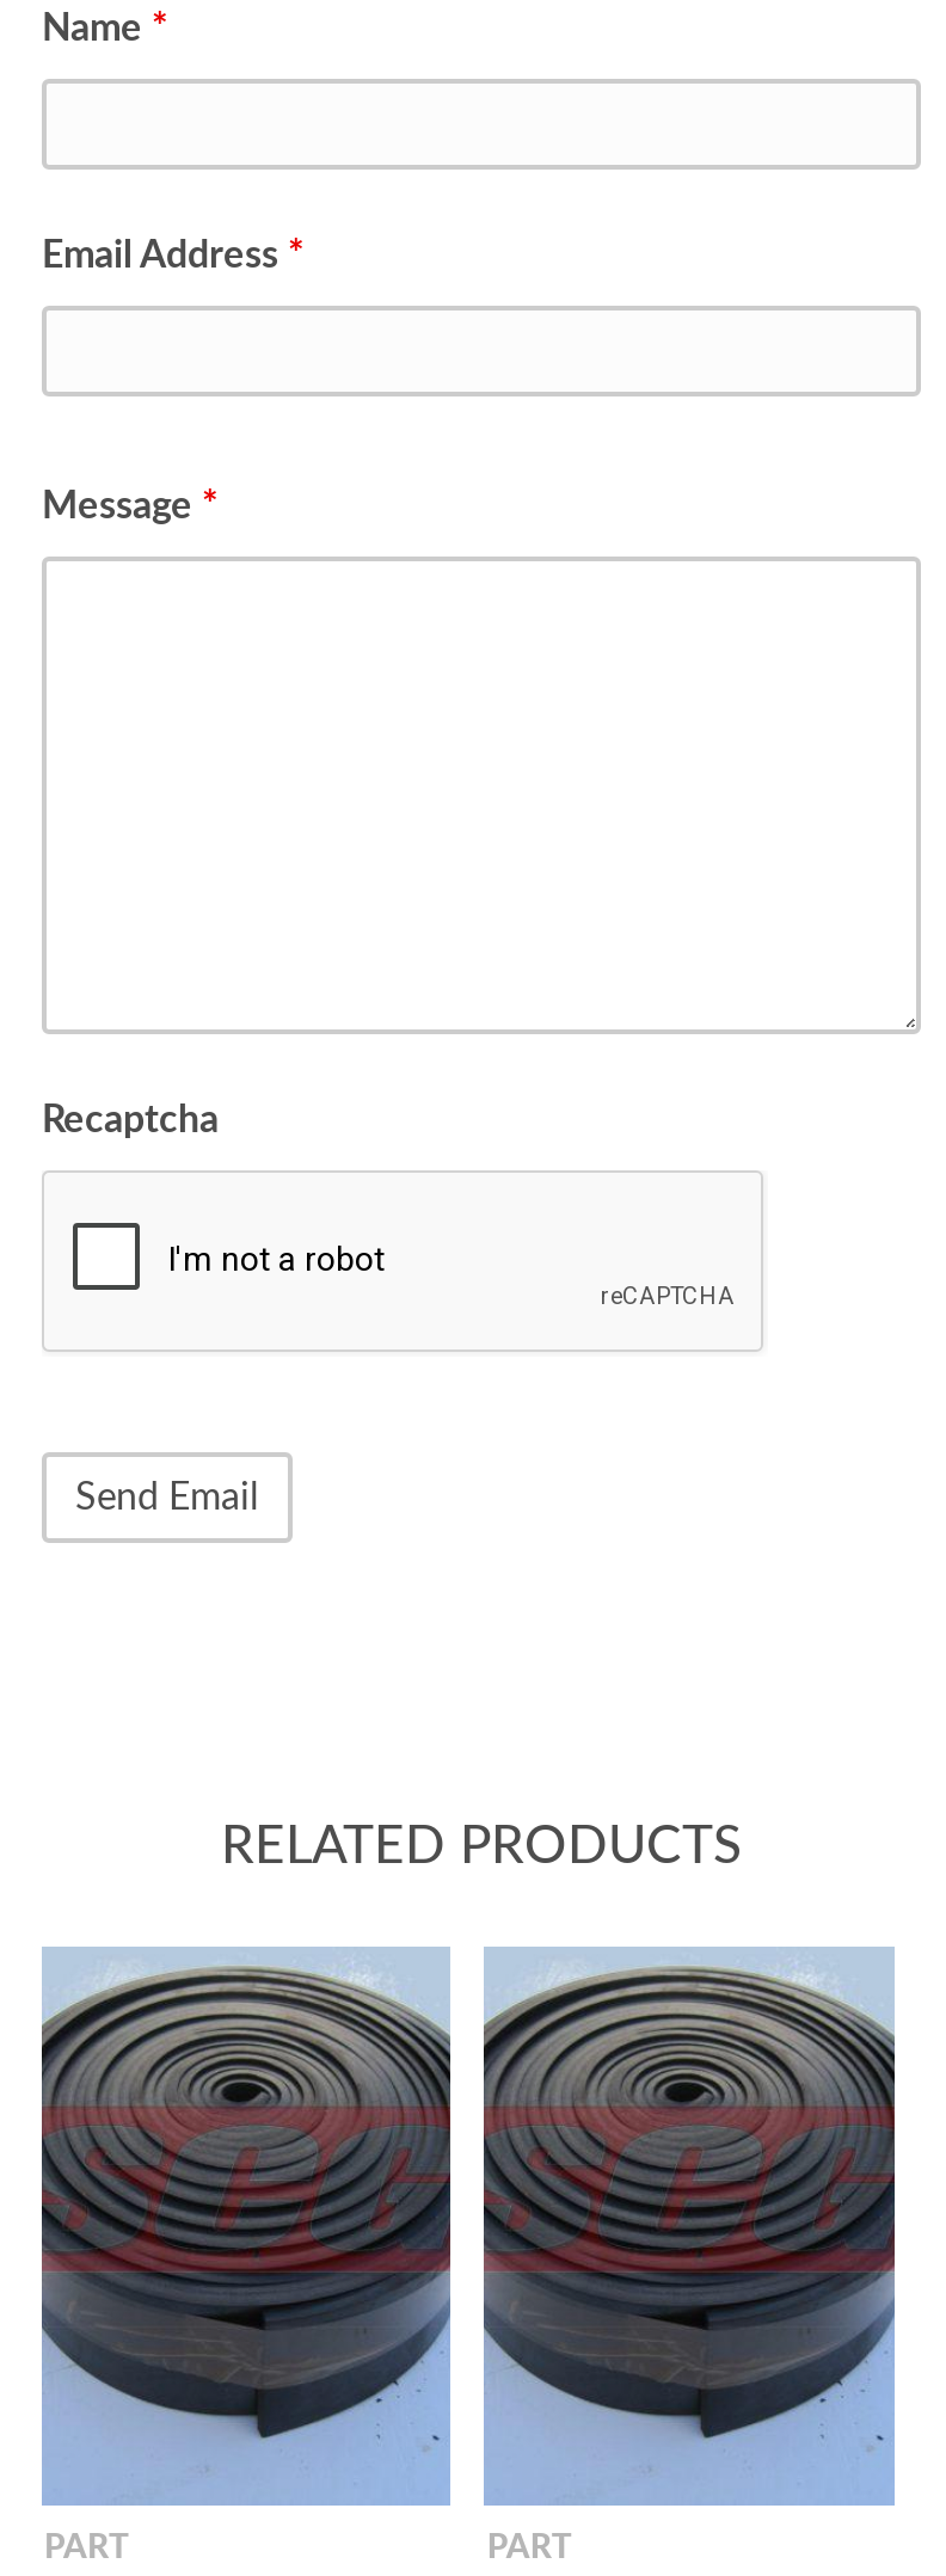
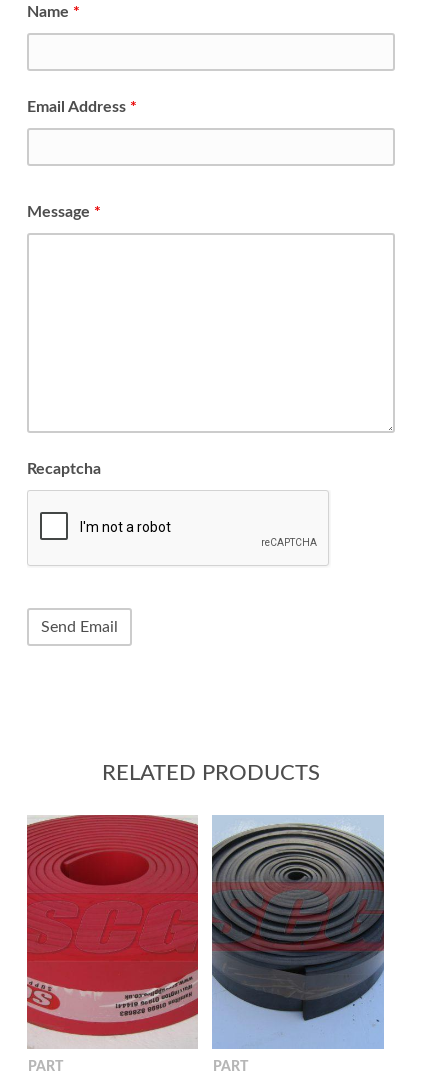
[39,1947,453,2506] [image] -> [26,814,199,1049] [image]

